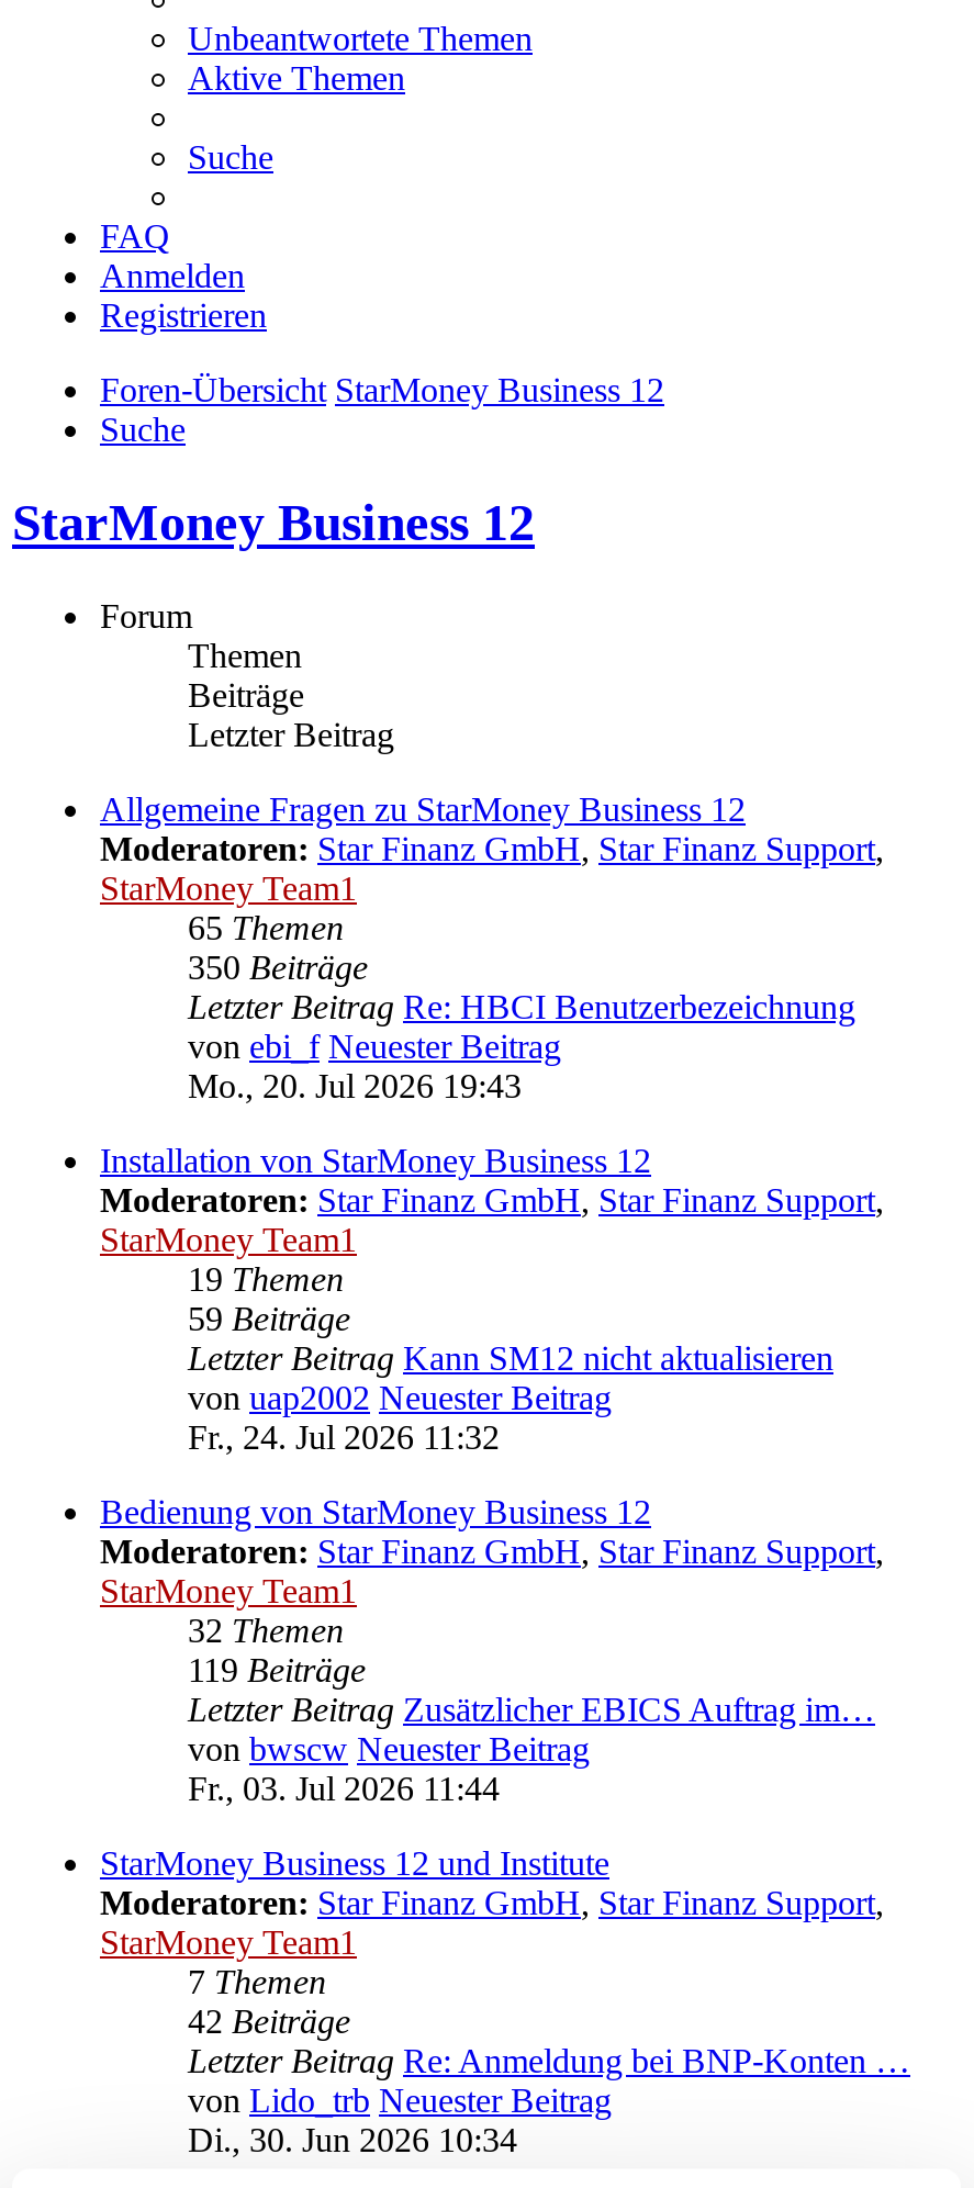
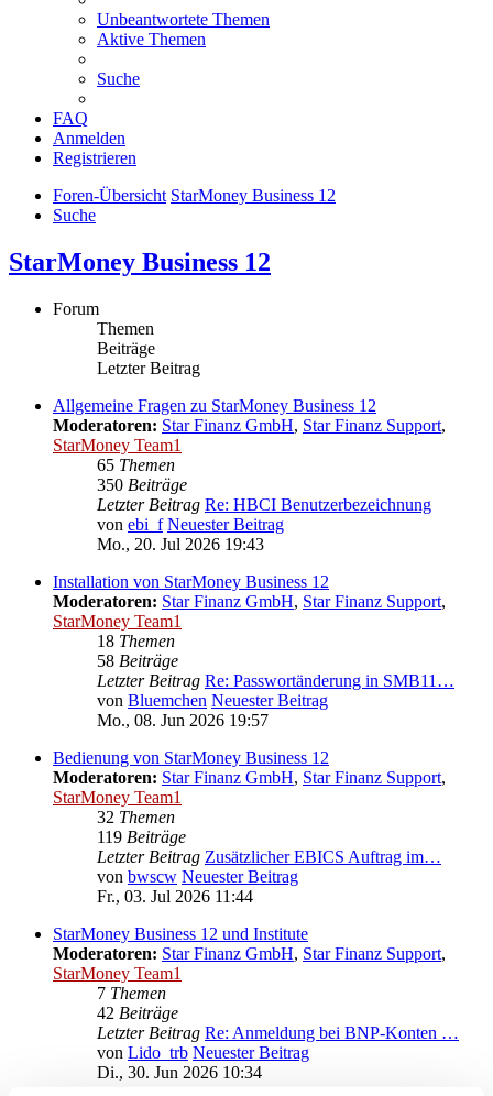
[188,1261,833,1456] 19 Themen | 59 Beiträge | Letzter Beitrag Kann SM12 nicht aktualisieren | von uap2002 Neuester Beitrag | Fr., 24. Jul 2026 11:32 -> [97,632,454,730] 18 Themen | 58 Beiträge | Letzter Beitrag Re: Passwortänderung in SMB11… | von Bluemchen Neuester Beitrag | Mo., 08. Jun 2026 19:57

